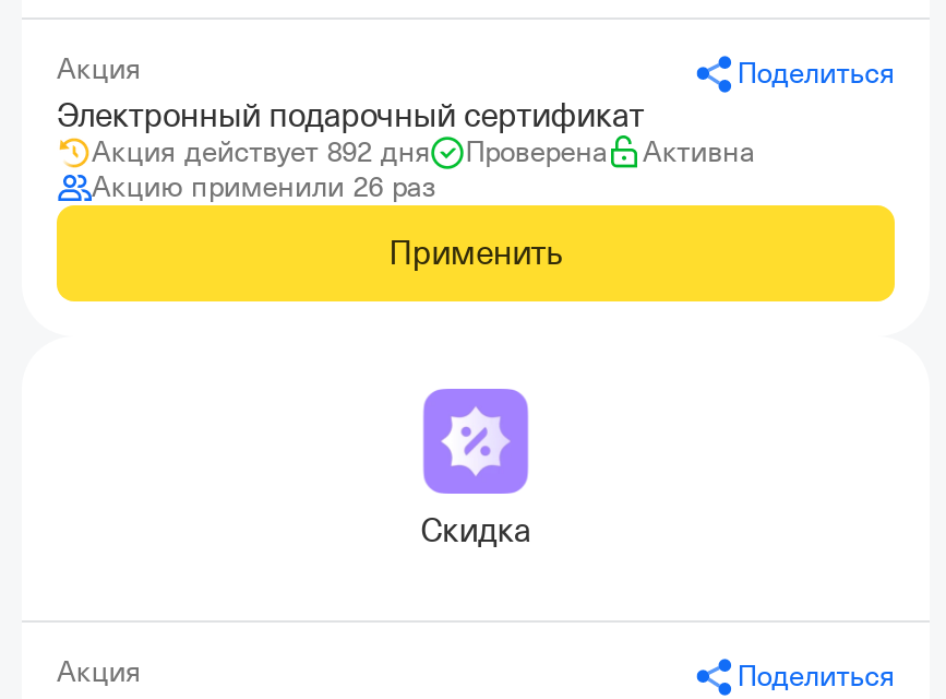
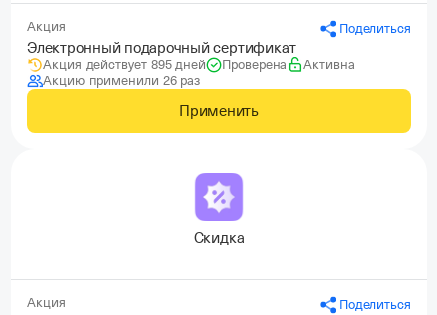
[92,135,430,168] Акция действует 892 дня -> [43,57,206,72] Акция действует 895 дней

